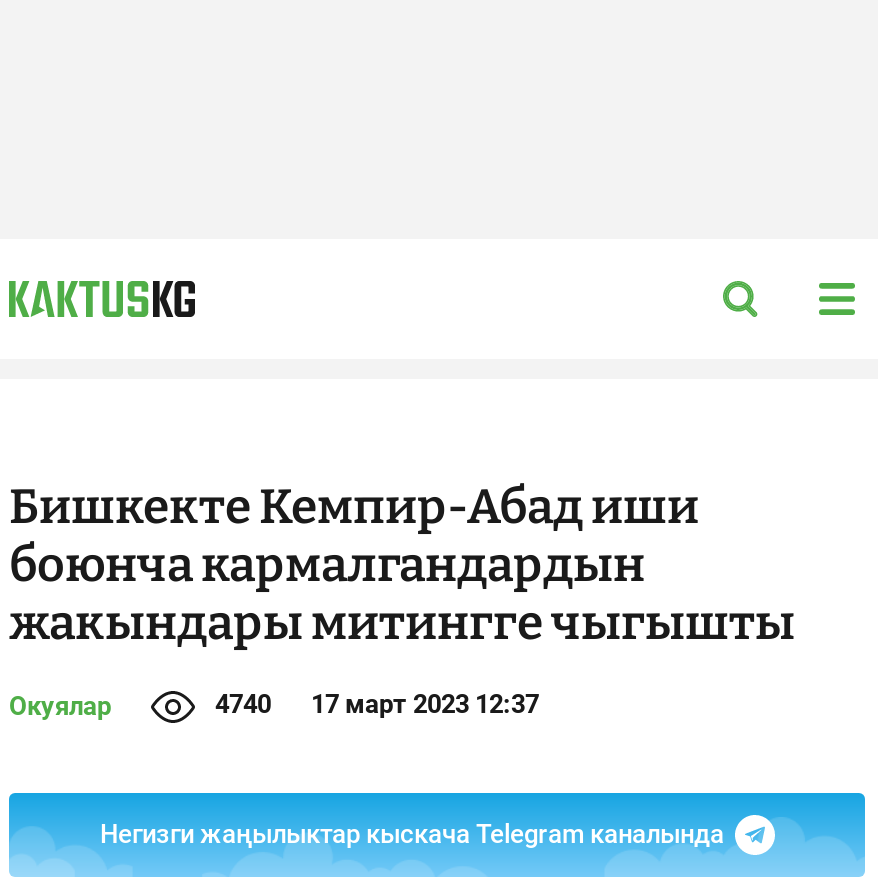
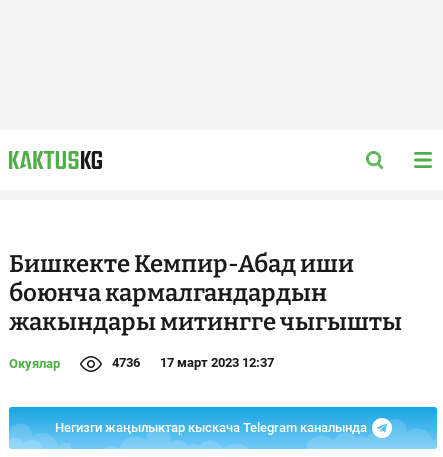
[215,689,539,719] 4740 17 март 2023 12:37 -> [112,355,274,370] 4736 17 март 2023 12:37

